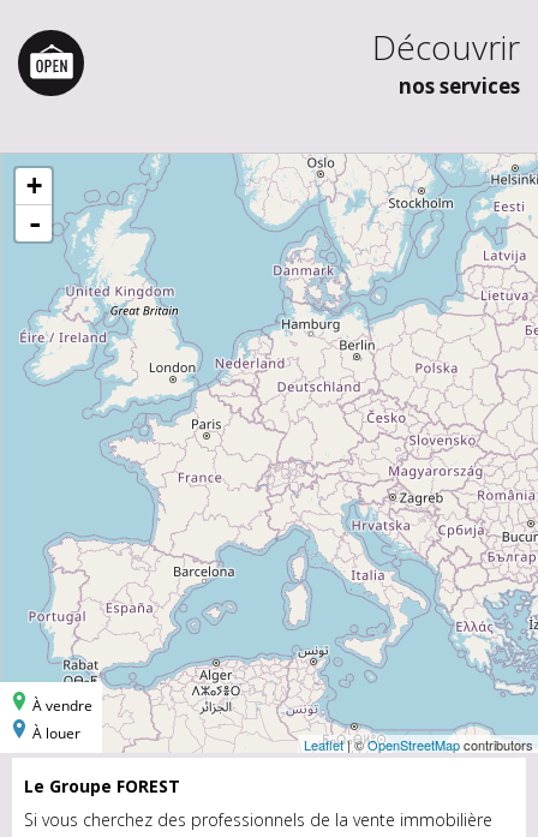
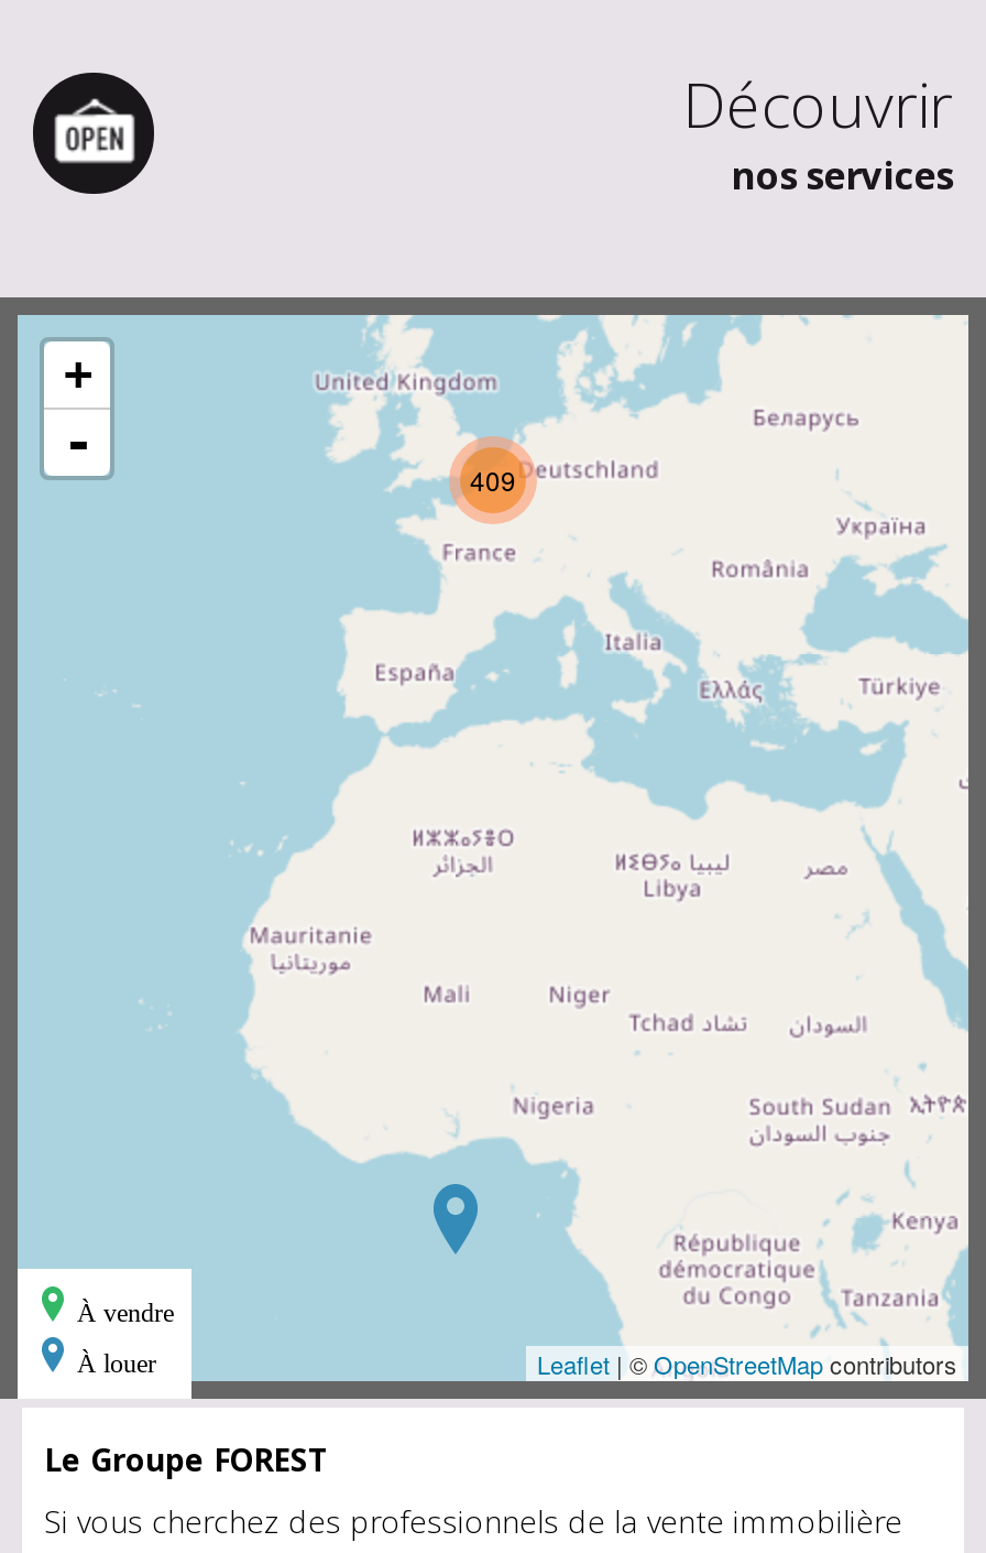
[4,153,534,753] [image] -> [7,295,979,1401] [image]

